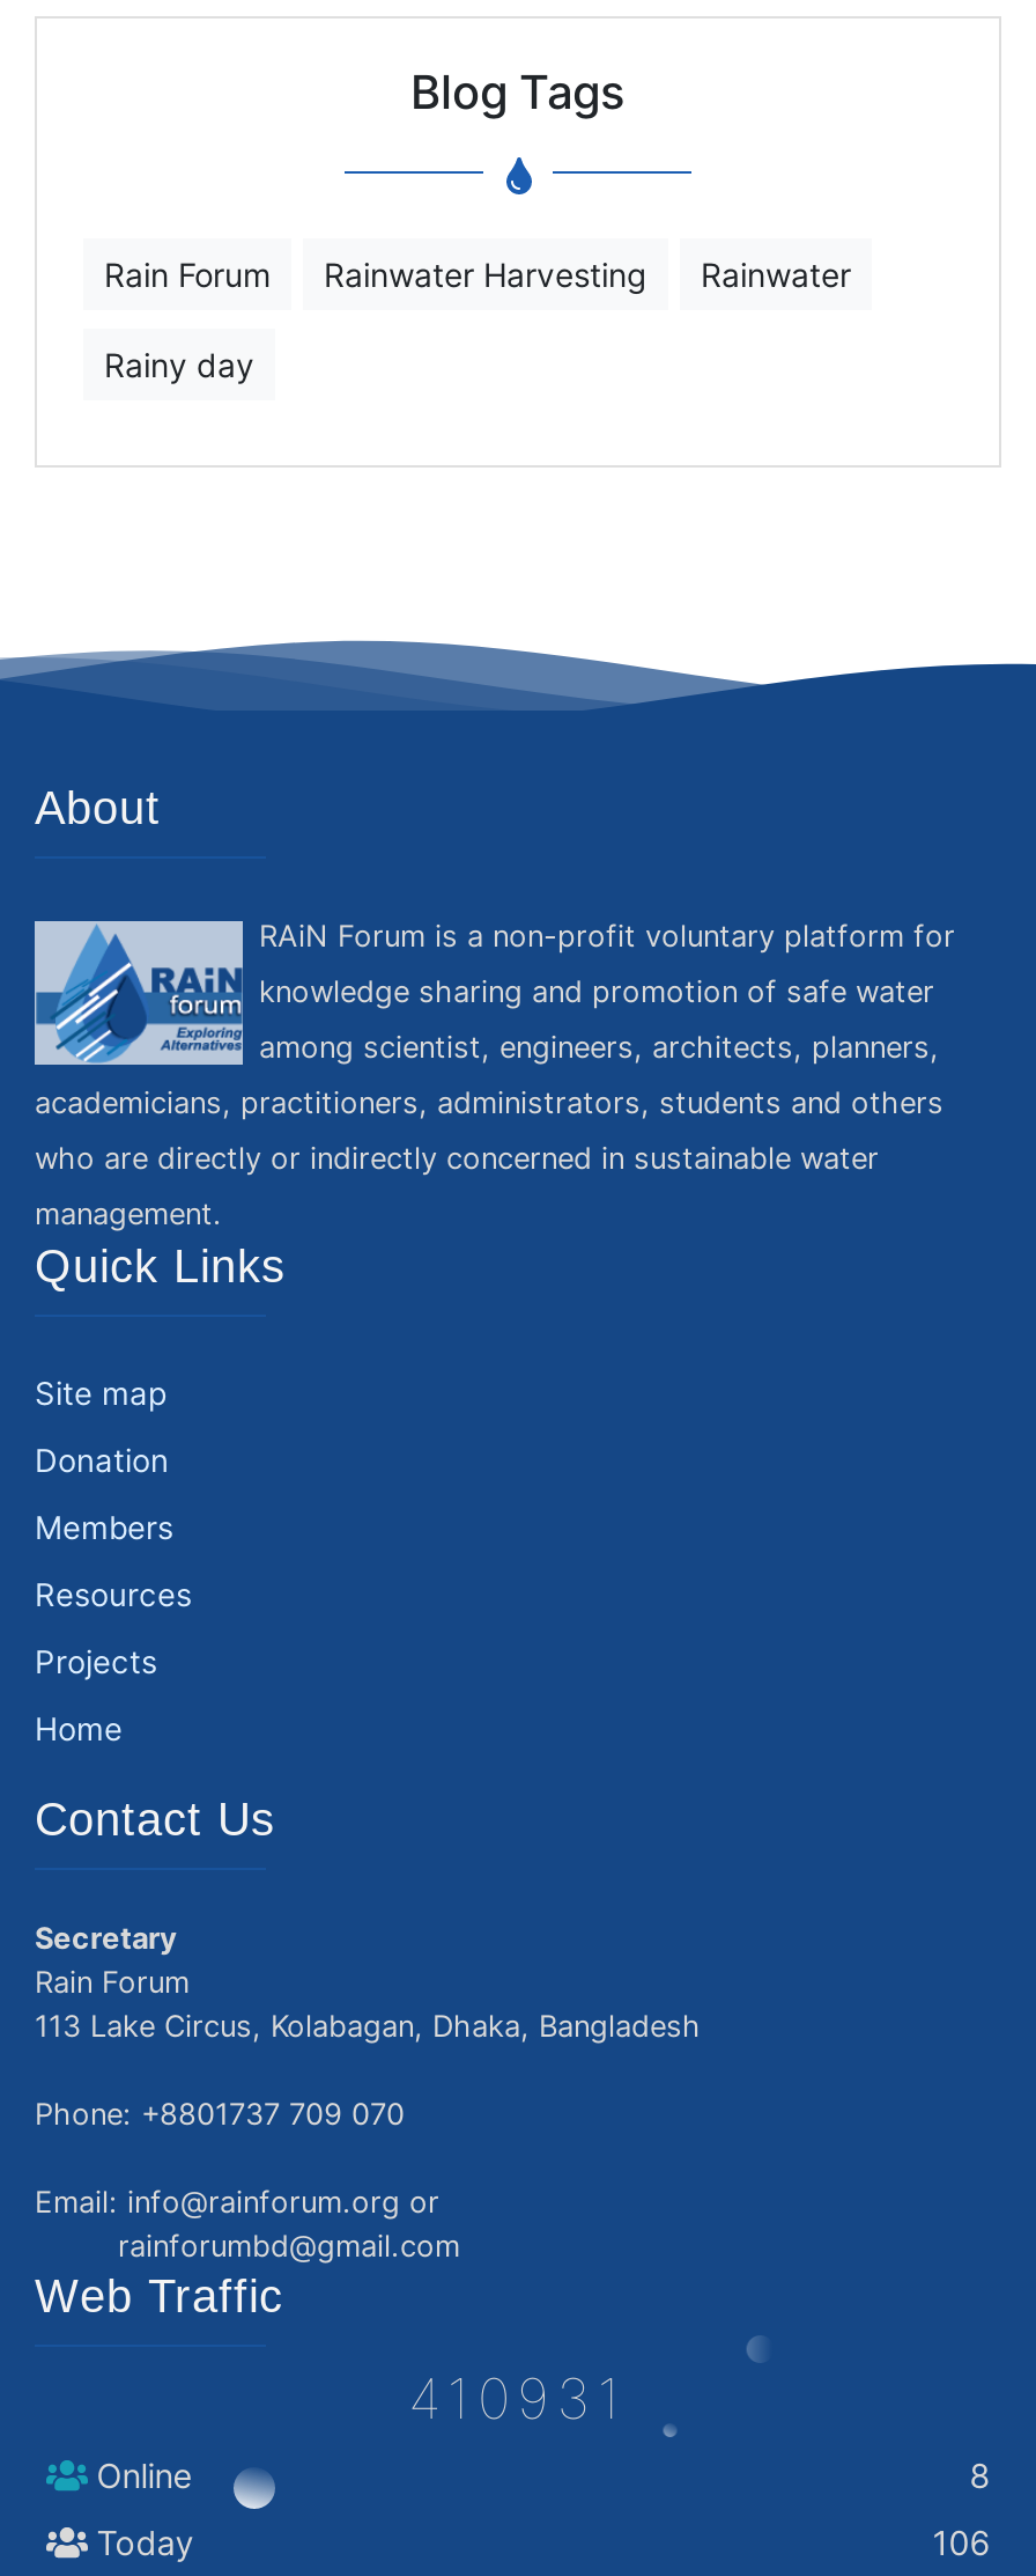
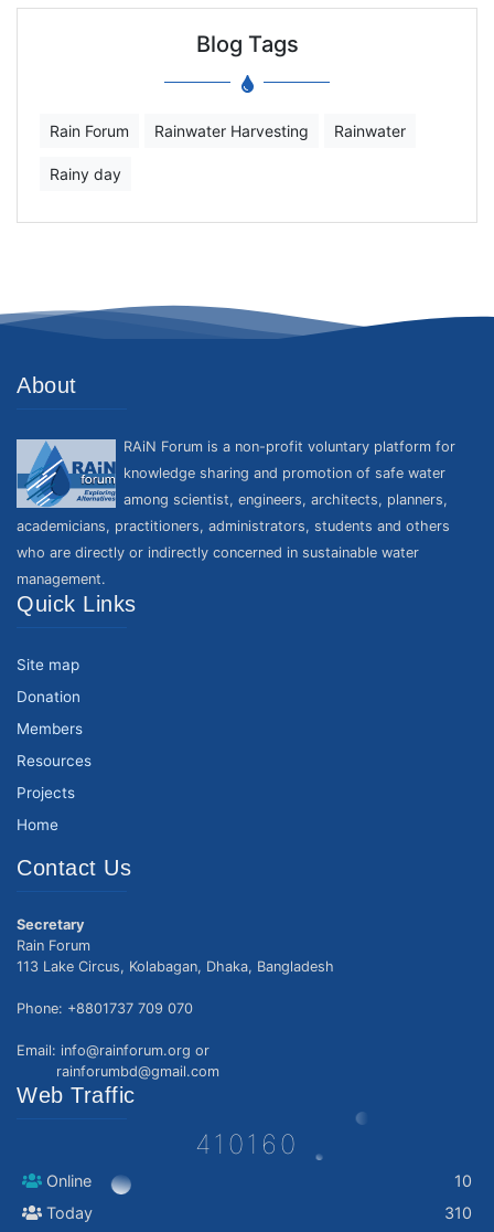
[408,2365,628,2433] 410931 -> [195,1128,299,1160] 410160
[969,2456,990,2495] 8 -> [455,1171,472,1190] 10
[932,2523,990,2562] 106 -> [445,1203,472,1222] 310

